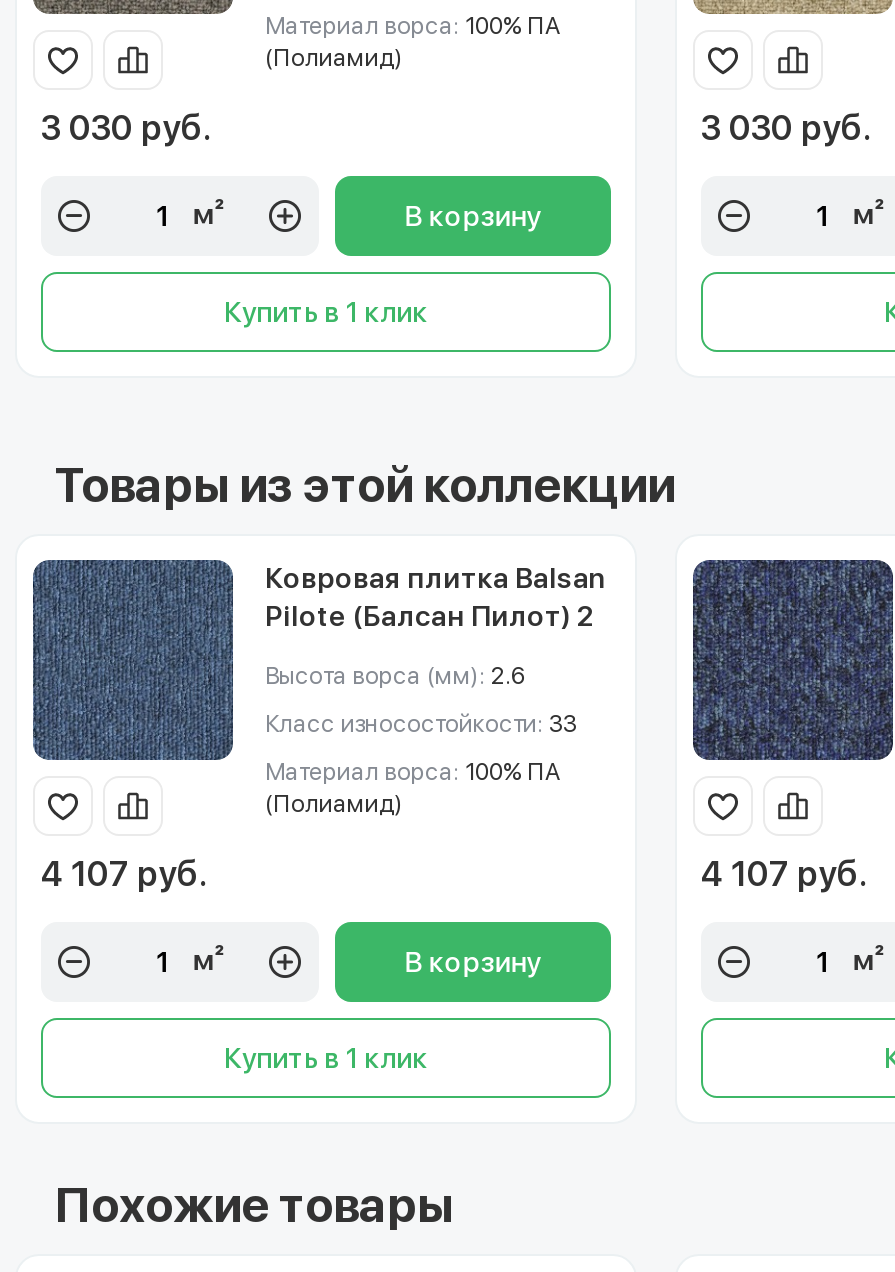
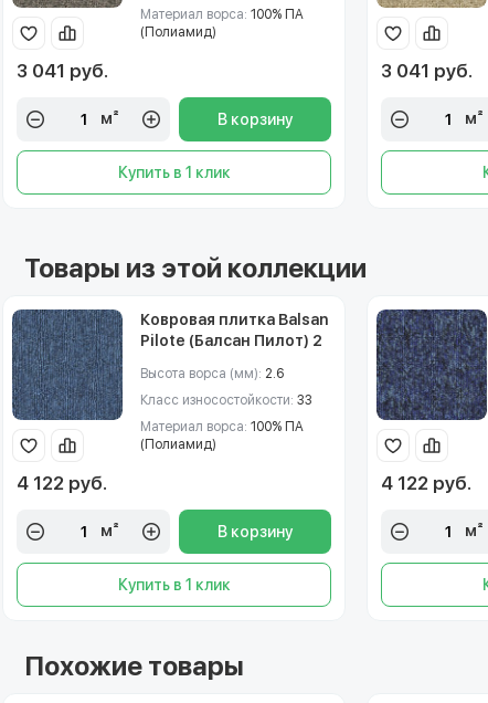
[41,107,211,147] 3 030 руб. -> [17,59,108,81] 3 041 руб.
[701,107,871,147] 3 030 руб. -> [381,59,473,81] 3 041 руб.
[41,853,207,893] 4 107 руб. -> [17,472,107,494] 4 122 руб.
[701,853,867,893] 4 107 руб. -> [381,472,471,494] 4 122 руб.

